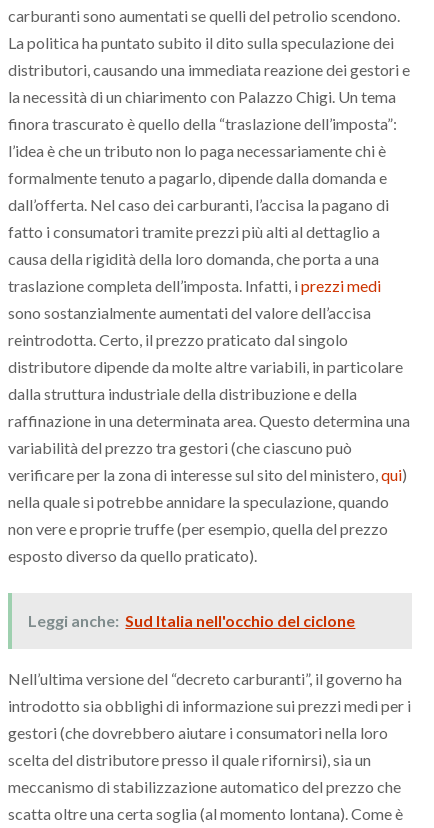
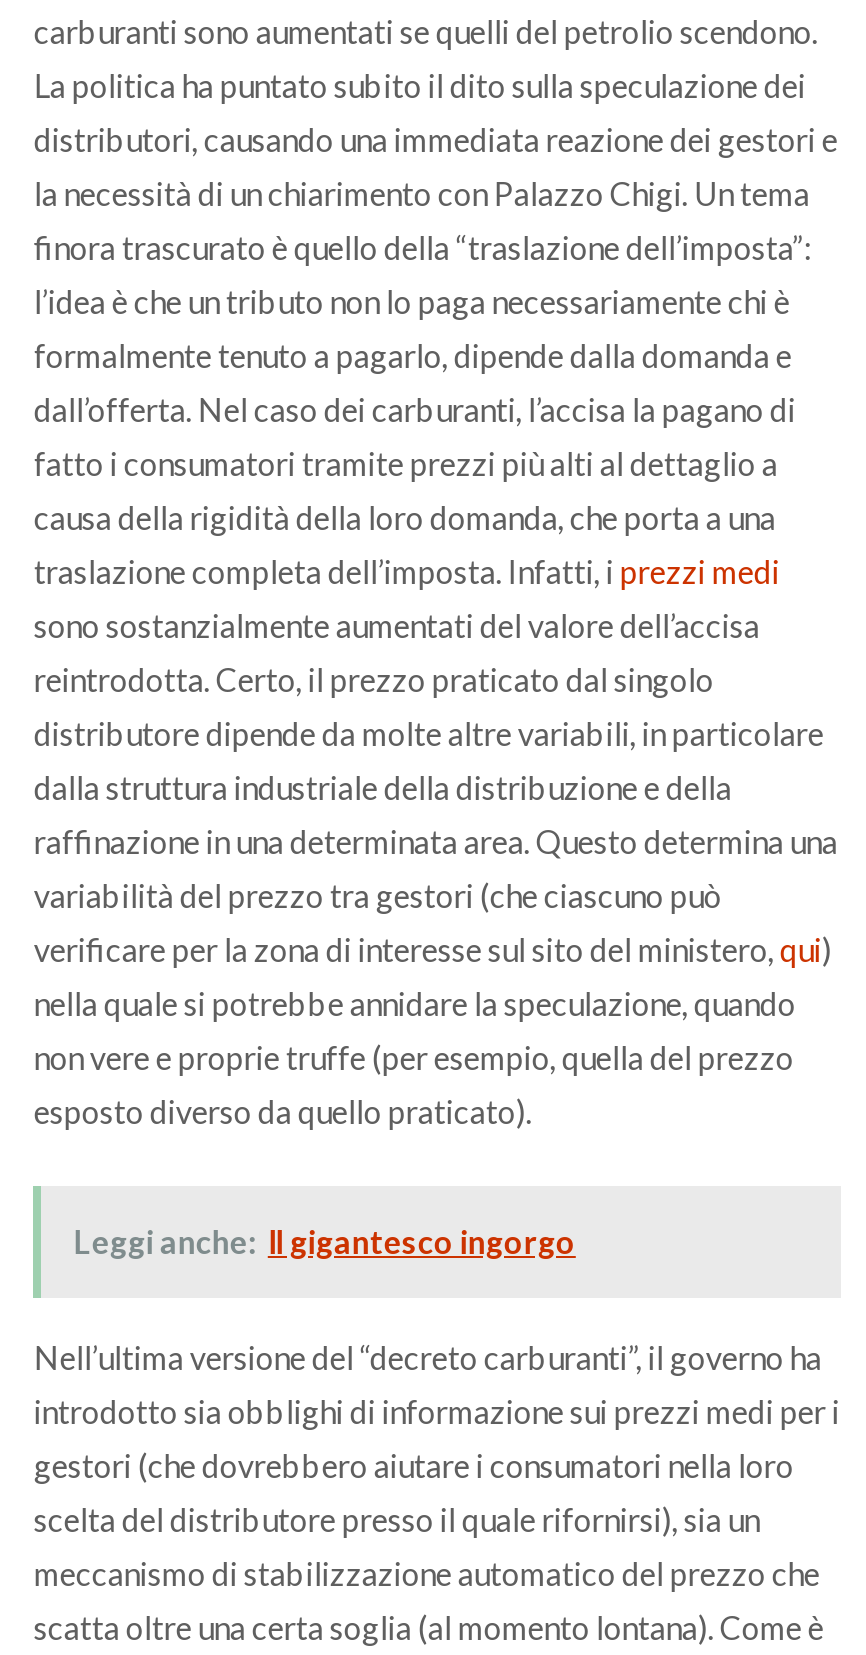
[28,611,355,630] Leggi anche: Sud Italia nell'occhio del ciclone -> [74,1221,576,1259] Leggi anche: Il gigantesco ingorgo

